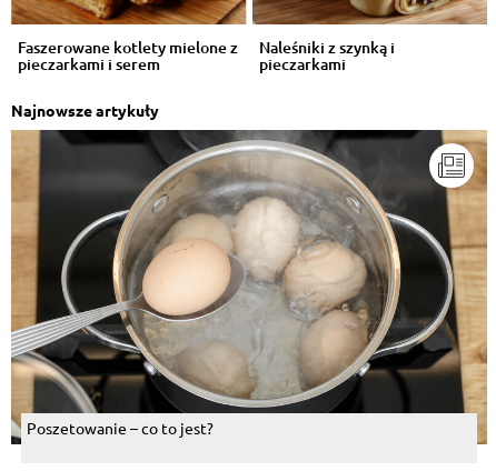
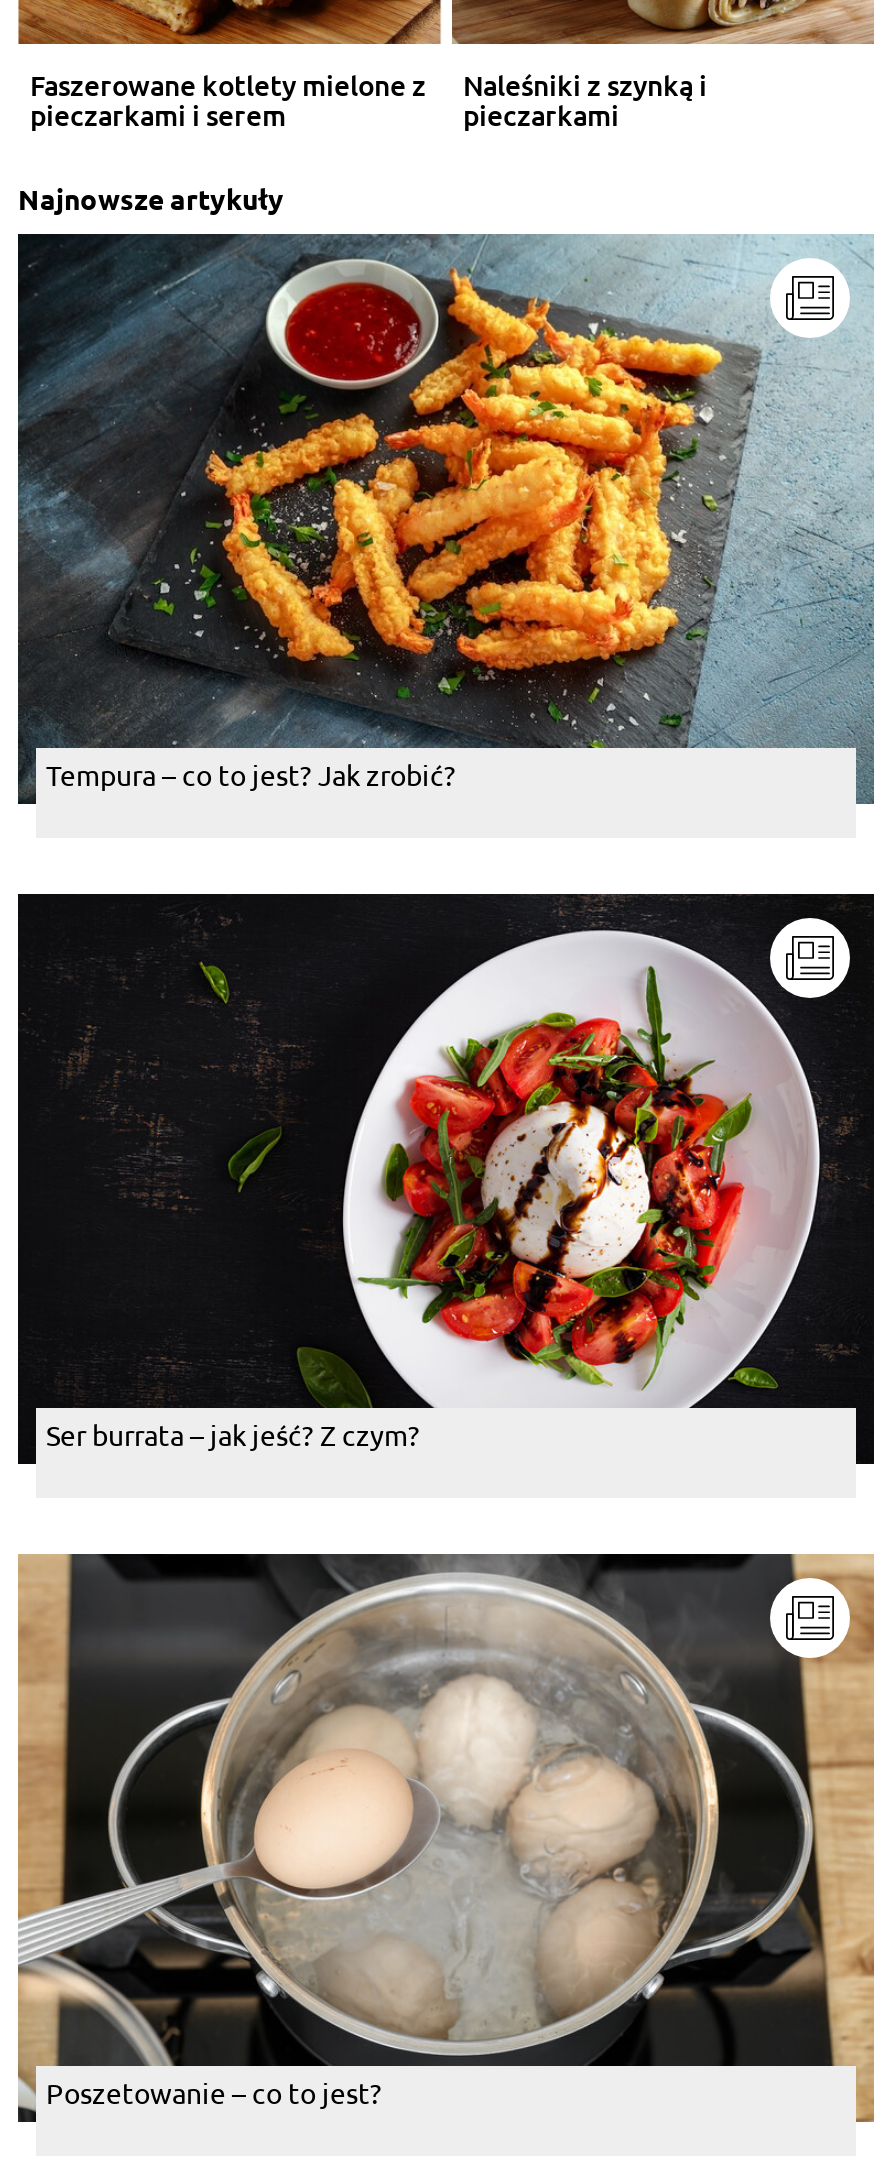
none -> [16,232,876,806] [image] | Tempura – co to jest? Jak zrobić?
none -> [16,892,876,1468] [image] | Ser burrata – jak jeść? Z czym?

